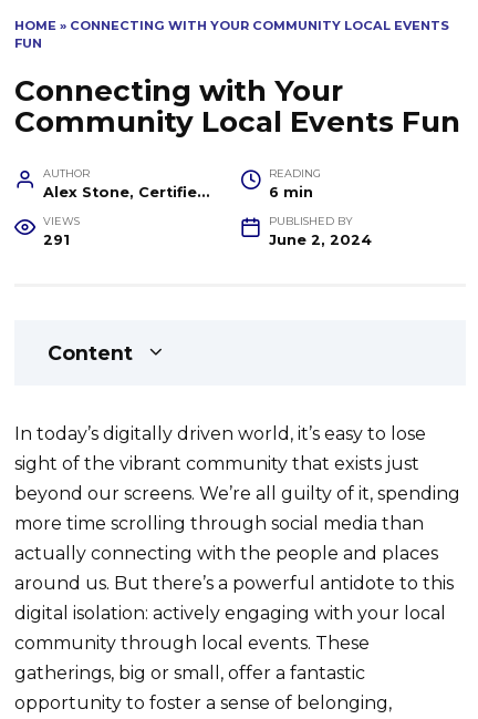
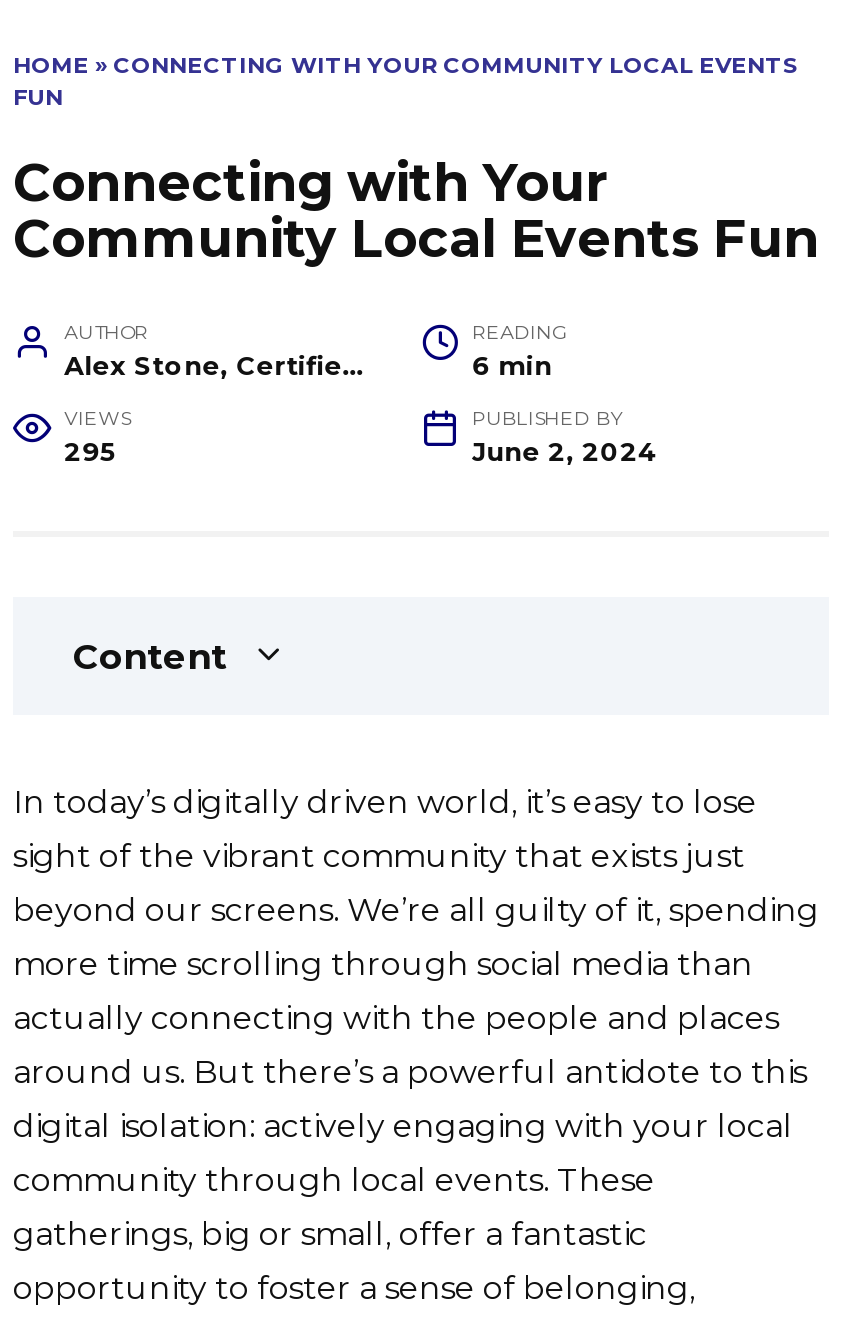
[43,231,69,248] 291 -> [64,437,116,467] 295

